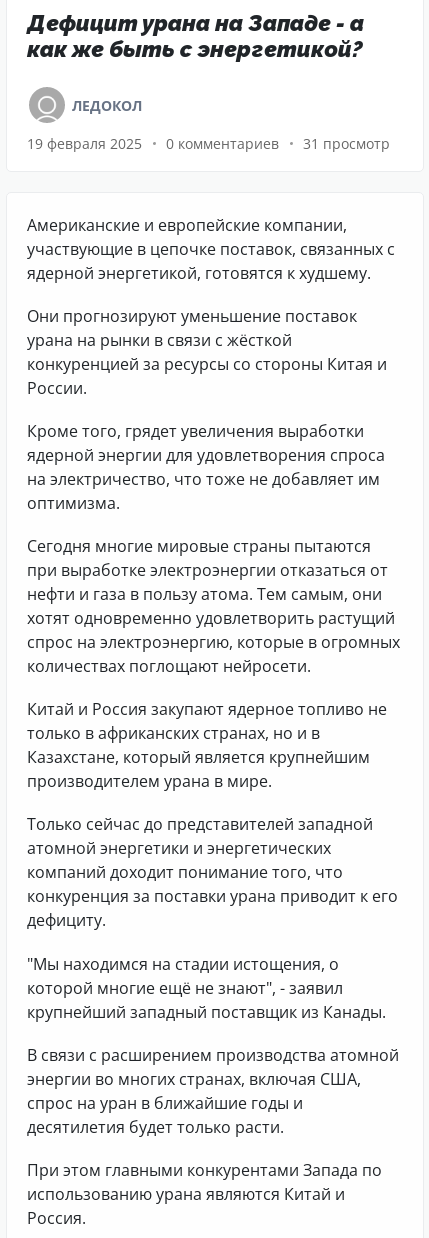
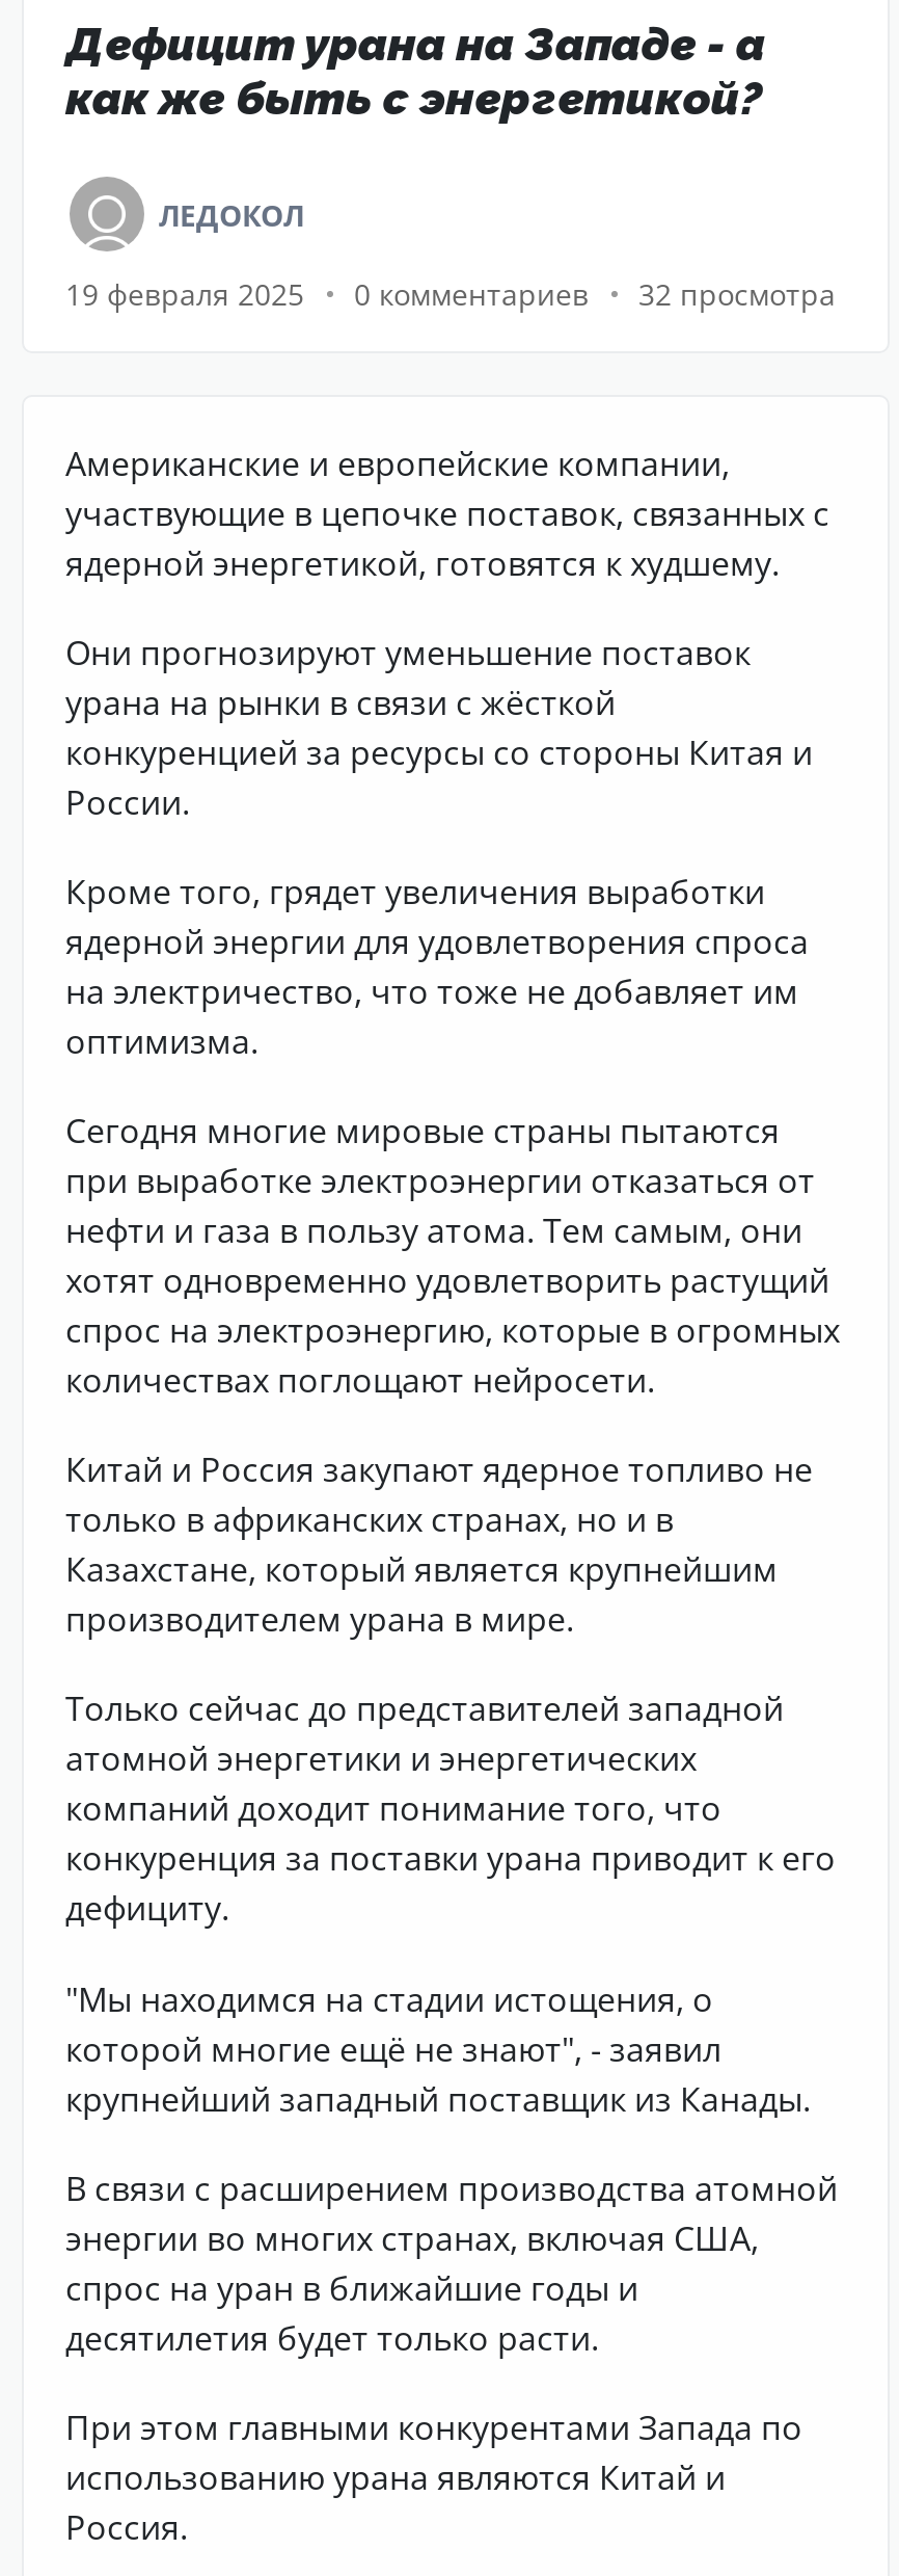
[27,133,390,152] 19 февраля 2025 0 комментариев 31 просмотр -> [65,273,836,313] 19 февраля 2025 0 комментариев 32 просмотра

